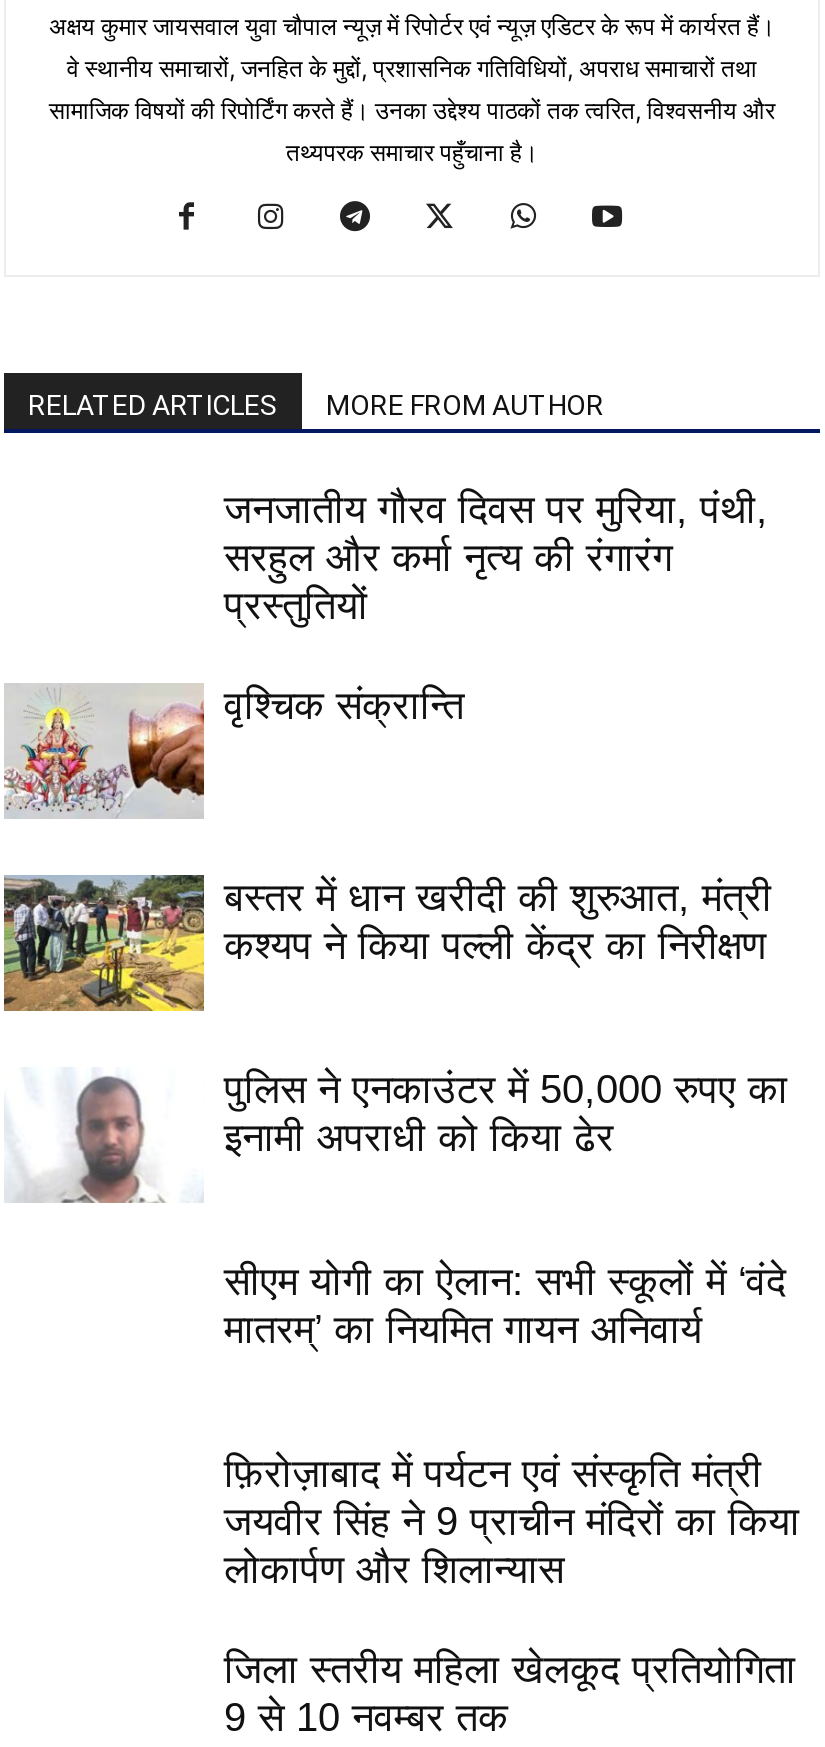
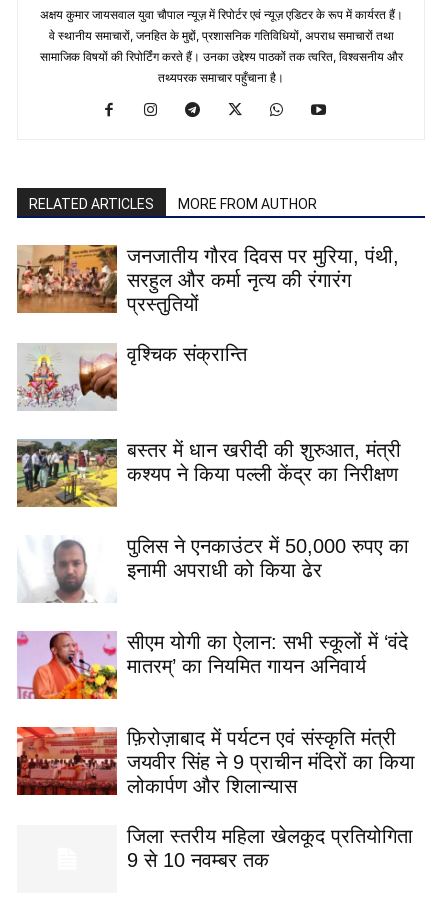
none -> [16,244,118,314] [image]
none -> [16,630,118,700] [image]
none -> [16,726,118,796] [image]

